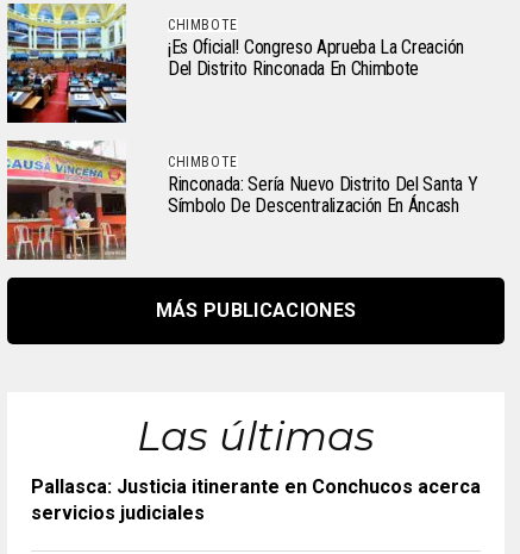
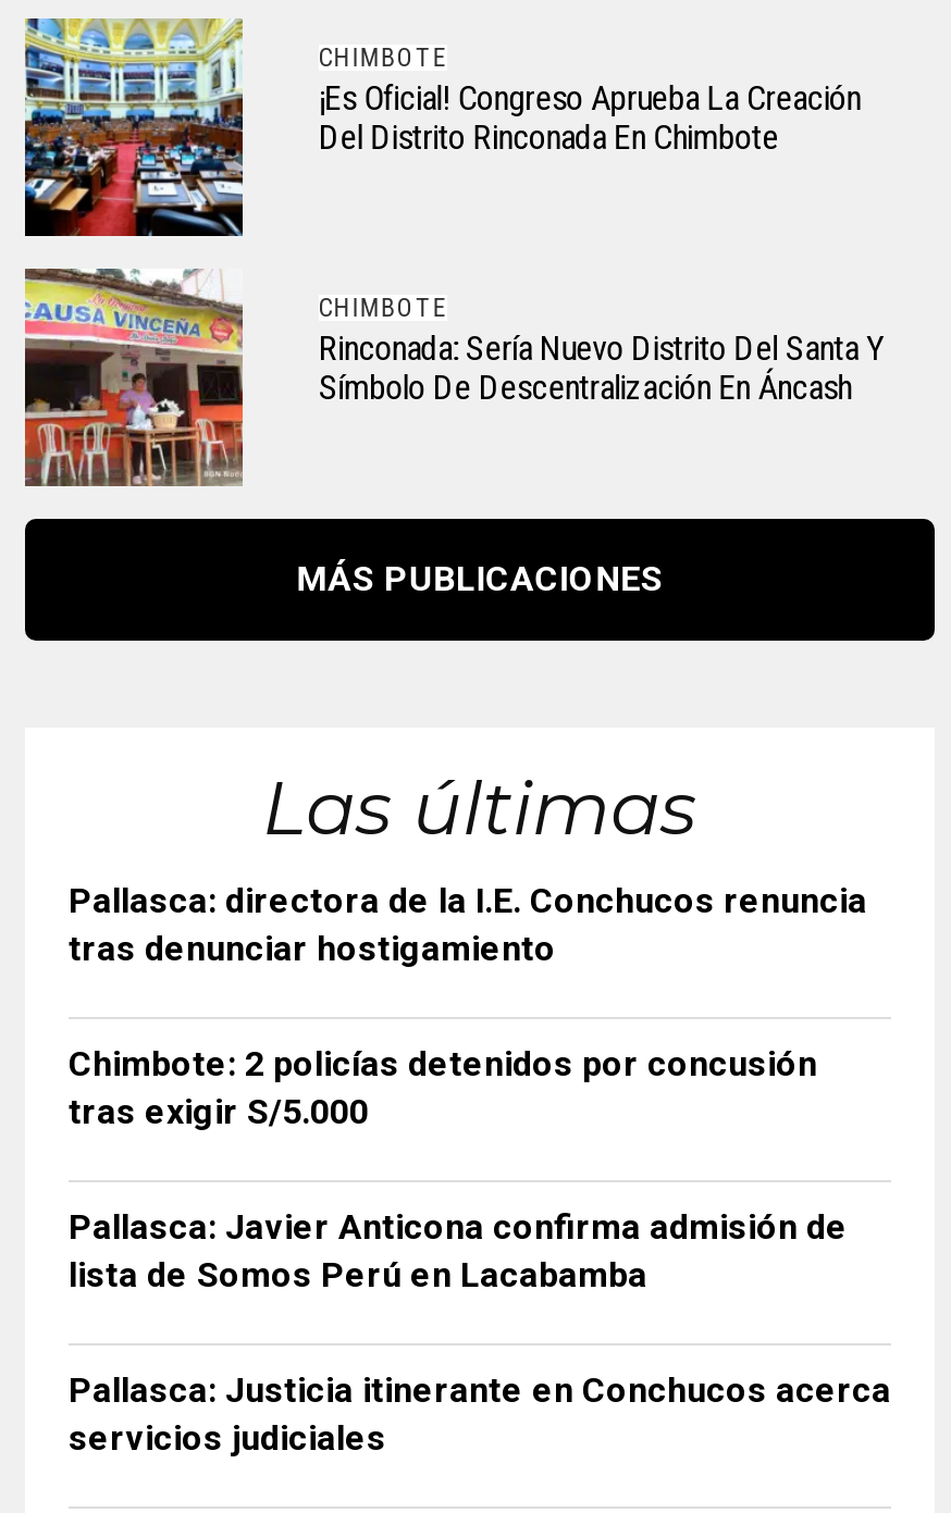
none -> [69,880,867,1295] Pallasca: directora de la I.E. Conchucos renuncia | tras denunciar hostigamiento | Chimbote: 2 policías detenidos por concusión | tras exigir S/5.000 | Pallasca: Javier Anticona confirma admisión de | lista de Somos Perú en Lacabamba

